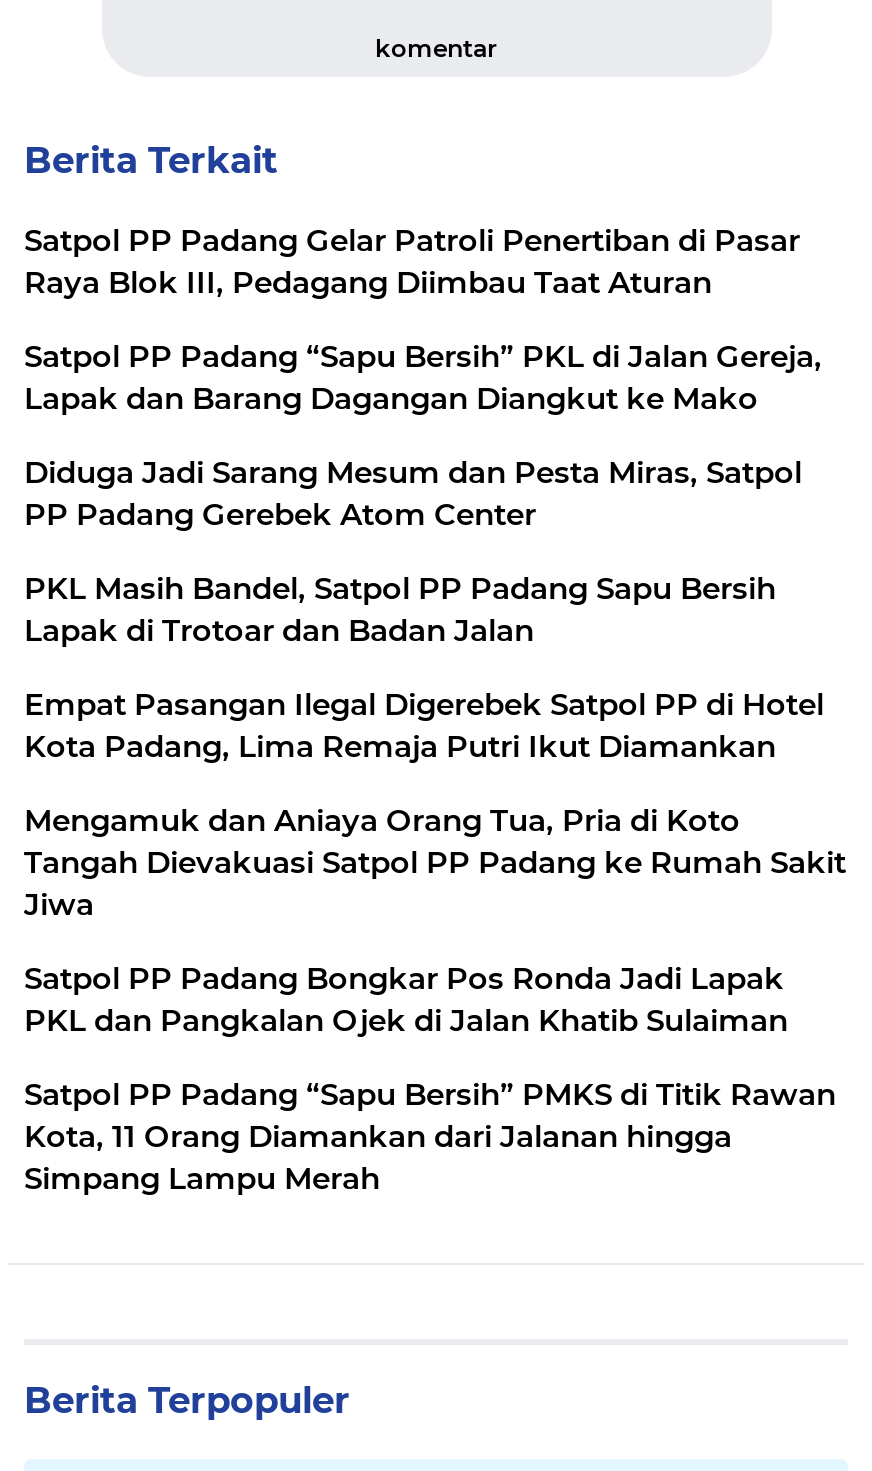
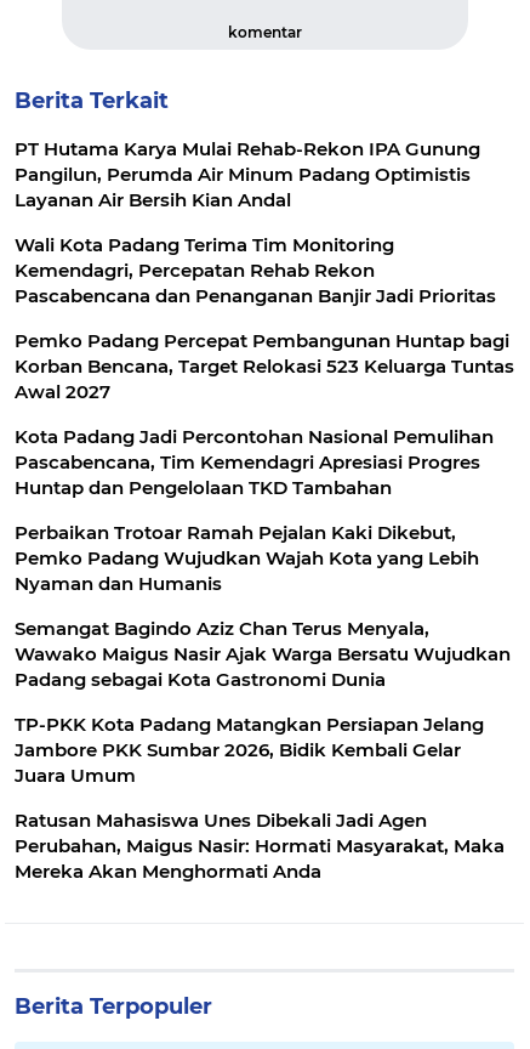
[24,221,800,301] Satpol PP Padang Gelar Patroli Penertiban di Pasar | Raya Blok III, Pedagang Diimbau Taat Aturan -> [15,137,480,211] PT Hutama Karya Mulai Rehab-Rekon IPA Gunung | Pangilun, Perumda Air Minum Padang Optimistis | Layanan Air Bersih Kian Andal
[24,337,822,417] Satpol PP Padang “Sapu Bersih” PKL di Jalan Gereja, | Lapak dan Barang Dagangan Diangkut ke Mako -> [15,233,496,307] Wali Kota Padang Terima Tim Monitoring | Kemendagri, Percepatan Rehab Rekon | Pascabencana dan Penanganan Banjir Jadi Prioritas
[24,453,802,533] Diduga Jadi Sarang Mesum dan Pesta Miras, Satpol | PP Padang Gerebek Atom Center -> [15,329,514,403] Pemko Padang Percepat Pembangunan Huntap bagi | Korban Bencana, Target Relokasi 523 Keluarga Tuntas | Awal 2027
[24,569,776,649] PKL Masih Bandel, Satpol PP Padang Sapu Bersih | Lapak di Trotoar dan Badan Jalan -> [15,425,494,499] Kota Padang Jadi Percontohan Nasional Pemulihan | Pascabencana, Tim Kemendagri Apresiasi Progres | Huntap dan Pengelolaan TKD Tambahan
[24,685,824,765] Empat Pasangan Ilegal Digerebek Satpol PP di Hotel | Kota Padang, Lima Remaja Putri Ikut Diamankan -> [15,521,479,595] Perbaikan Trotoar Ramah Pejalan Kaki Dikebut, | Pemko Padang Wujudkan Wajah Kota yang Lebih | Nyaman dan Humanis
[24,801,846,923] Mengamuk dan Aniaya Orang Tua, Pria di Koto | Tangah Dievakuasi Satpol PP Padang ke Rumah Sakit | Jiwa -> [15,617,511,691] Semangat Bagindo Aziz Chan Terus Menyala, | Wawako Maigus Nasir Ajak Warga Bersatu Wujudkan | Padang sebagai Kota Gastronomi Dunia
[24,959,788,1039] Satpol PP Padang Bongkar Pos Ronda Jadi Lapak | PKL dan Pangkalan Ojek di Jalan Khatib Sulaiman -> [15,713,484,787] TP-PKK Kota Padang Matangkan Persiapan Jelang | Jambore PKK Sumbar 2026, Bidik Kembali Gelar | Juara Umum
[24,1075,836,1197] Satpol PP Padang “Sapu Bersih” PMKS di Titik Rawan | Kota, 11 Orang Diamankan dari Jalanan hingga | Simpang Lampu Merah -> [15,809,505,883] Ratusan Mahasiswa Unes Dibekali Jadi Agen | Perubahan, Maigus Nasir: Hormati Masyarakat, Maka | Mereka Akan Menghormati Anda

